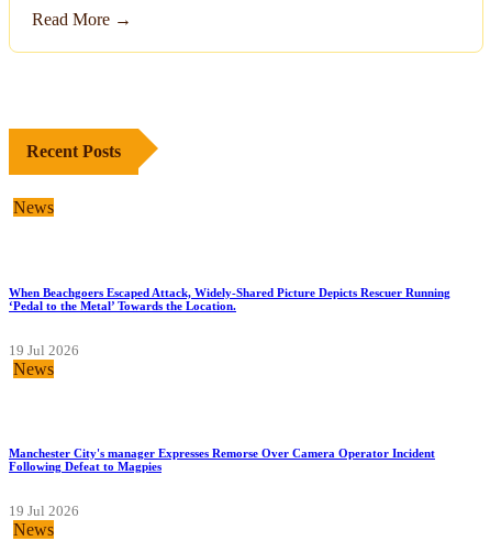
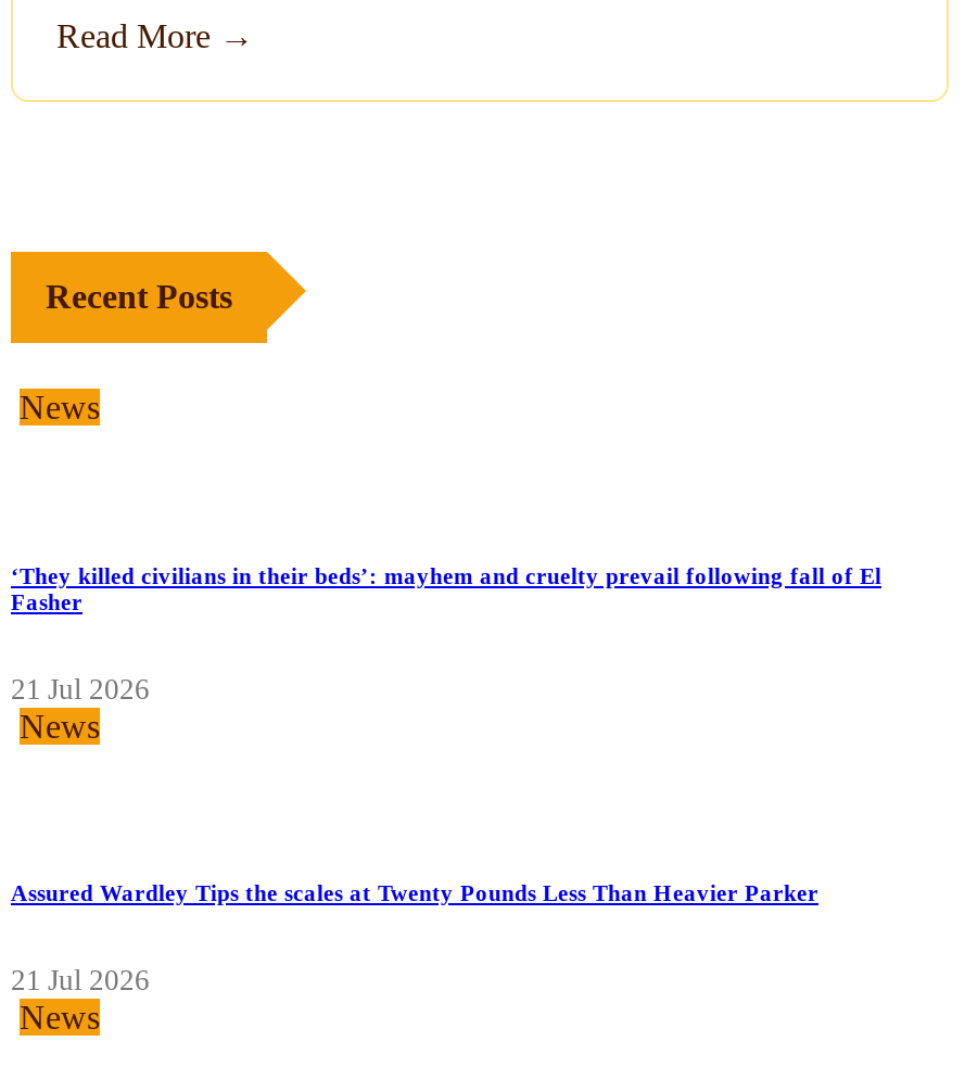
[9,285,450,312] When Beachgoers Escaped Attack, Widely-Shared Picture Depicts Rescuer Running | ‘Pedal to the Metal’ Towards the Location. -> [11,561,881,613] ‘They killed civilians in their beds’: mayhem and cruelty prevail following fall of El | Fasher
[9,341,79,358] 19 Jul 2026 -> [11,672,150,704] 21 Jul 2026
[9,447,435,473] Manchester City's manager Expresses Remorse Over Camera Operator Incident | Following Defeat to Magpies -> [11,880,818,906] Assured Wardley Tips the scales at Twenty Pounds Less Than Heavier Parker
[9,503,79,519] 19 Jul 2026 -> [11,965,150,997] 21 Jul 2026

